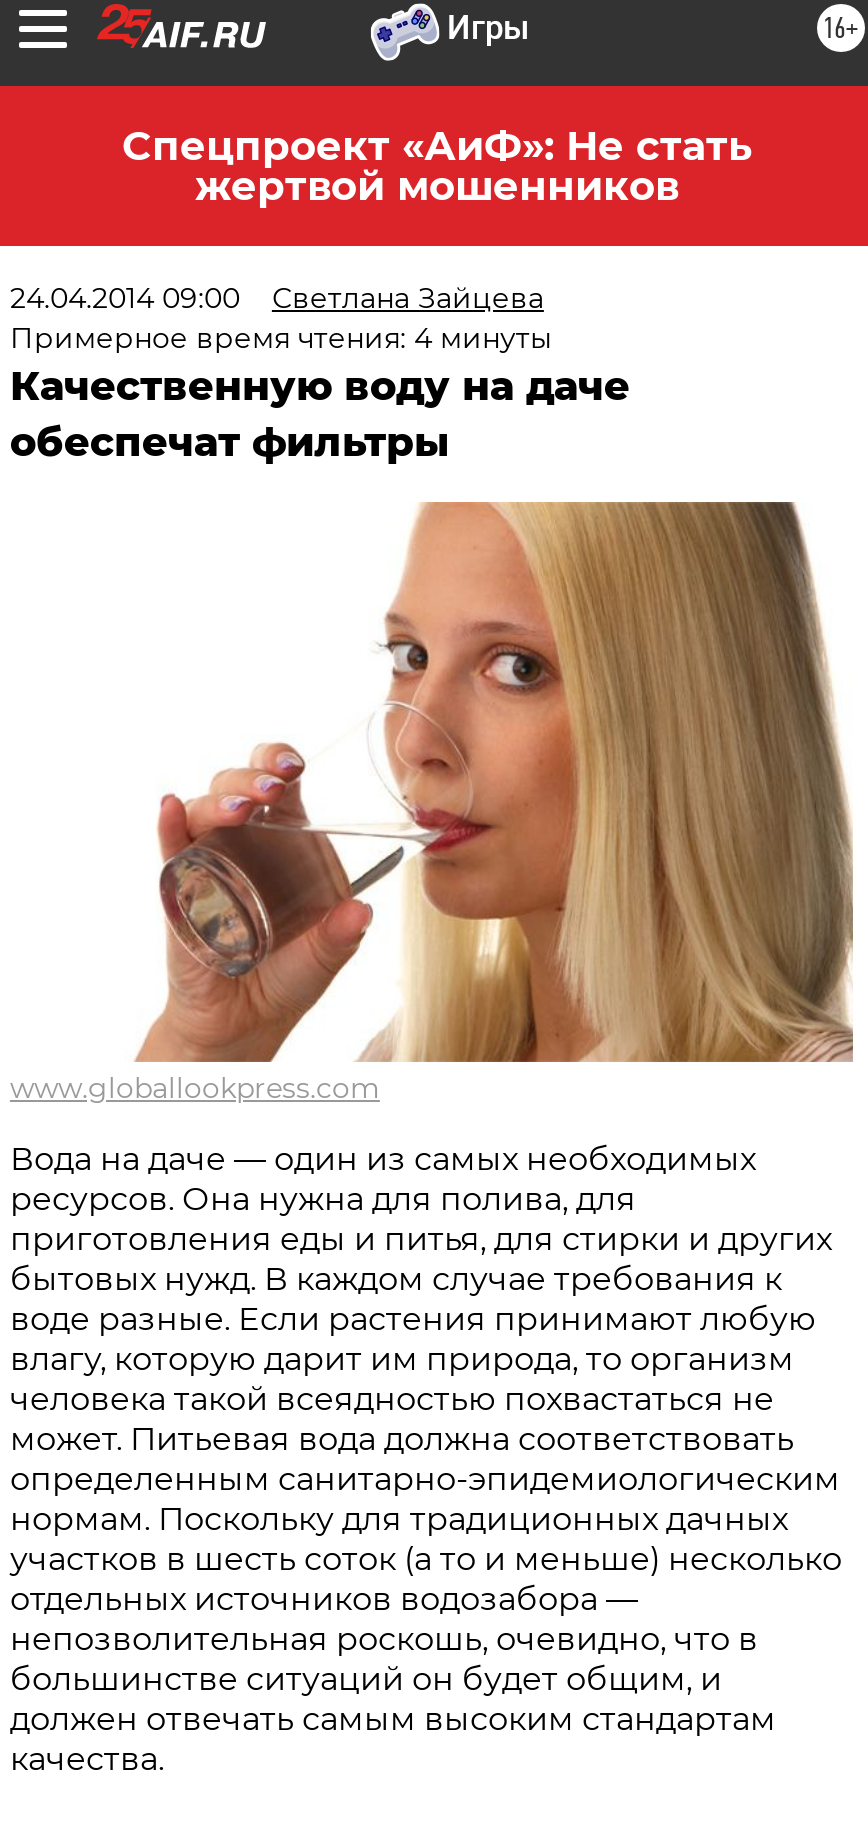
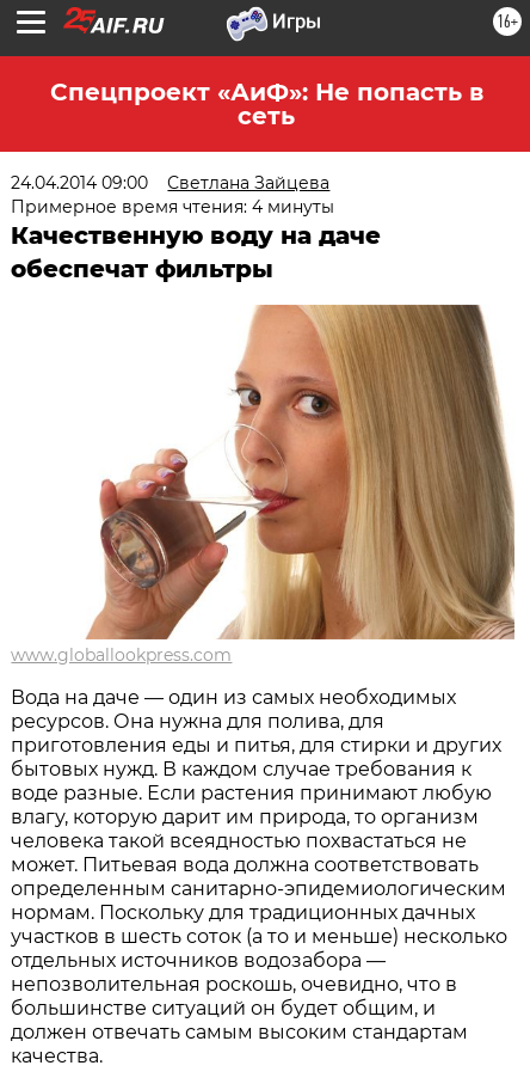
[122,122,752,210] Спецпроект «АиФ»: Не стать | жертвой мошенников -> [50,78,483,130] Спецпроект «АиФ»: Не попасть в | сеть

